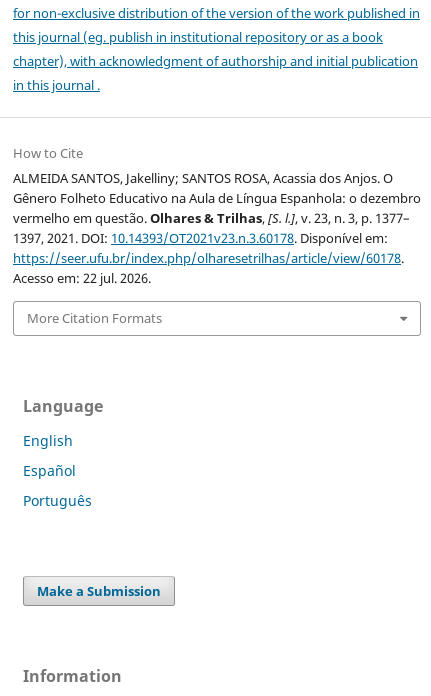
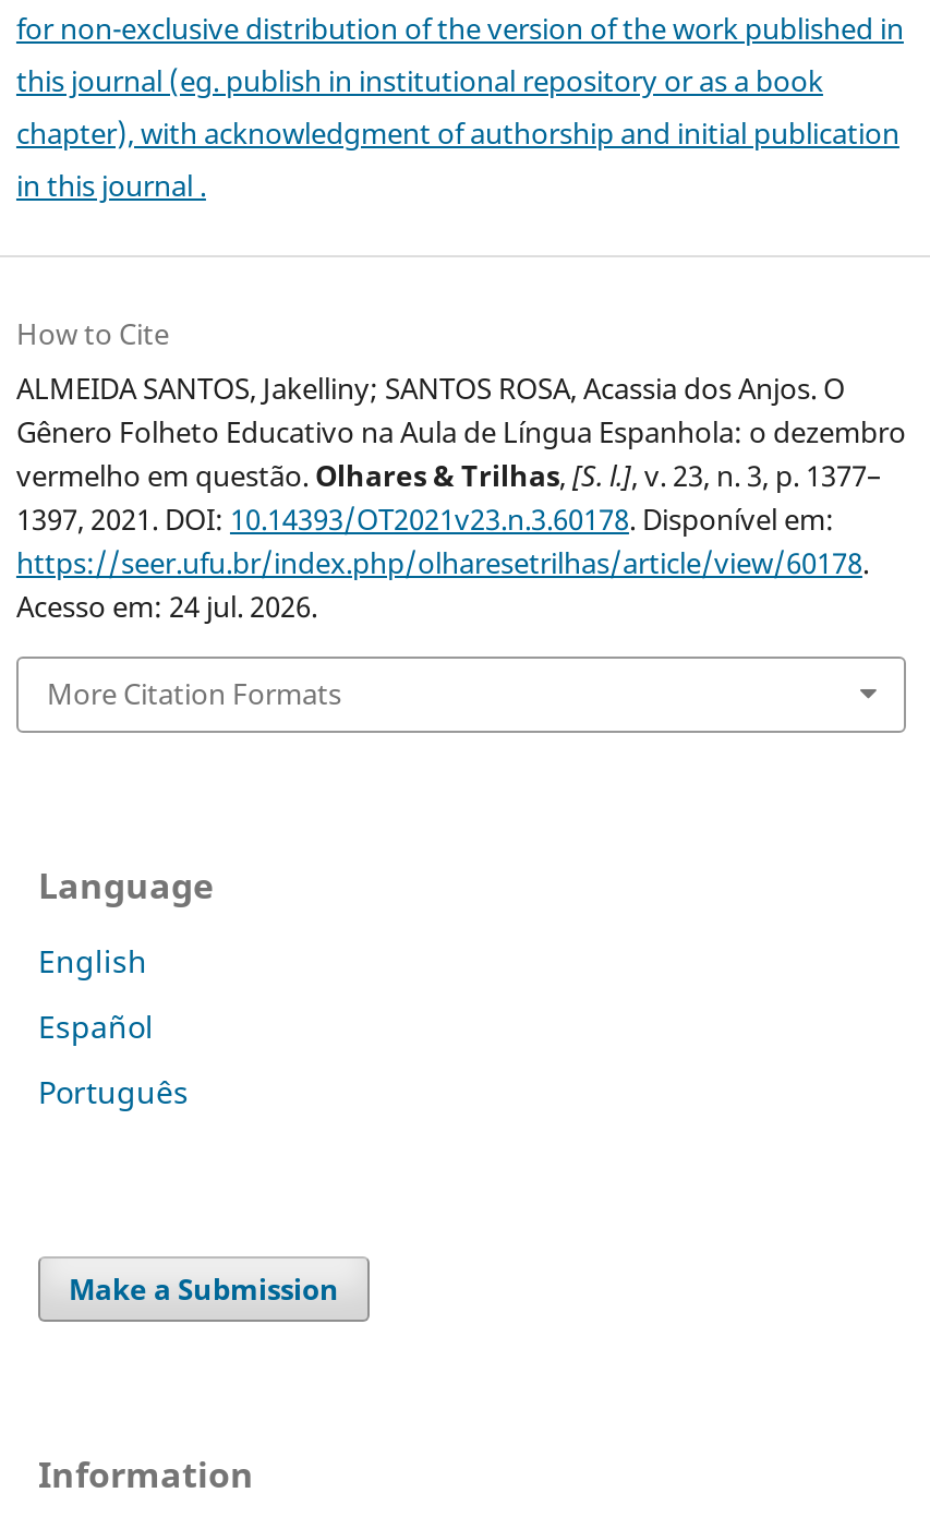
[13,269,151,287] Acesso em: 22 jul. 2026. -> [16,587,317,626] Acesso em: 24 jul. 2026.

